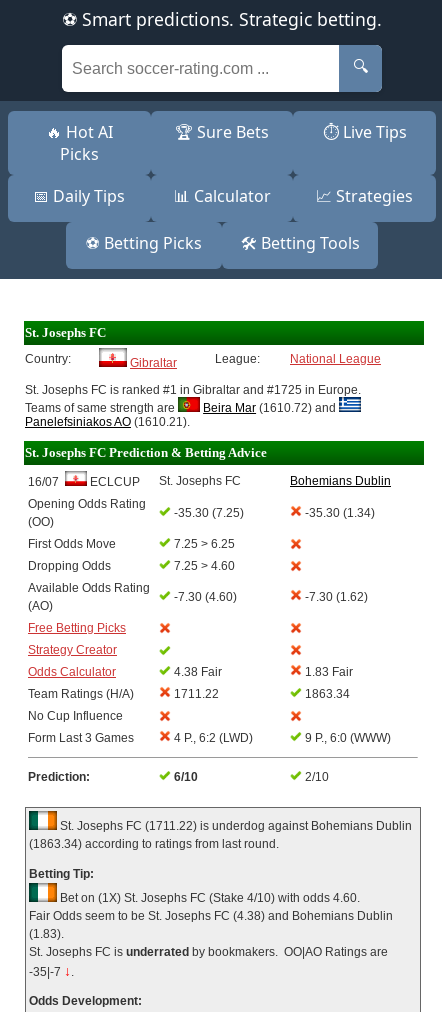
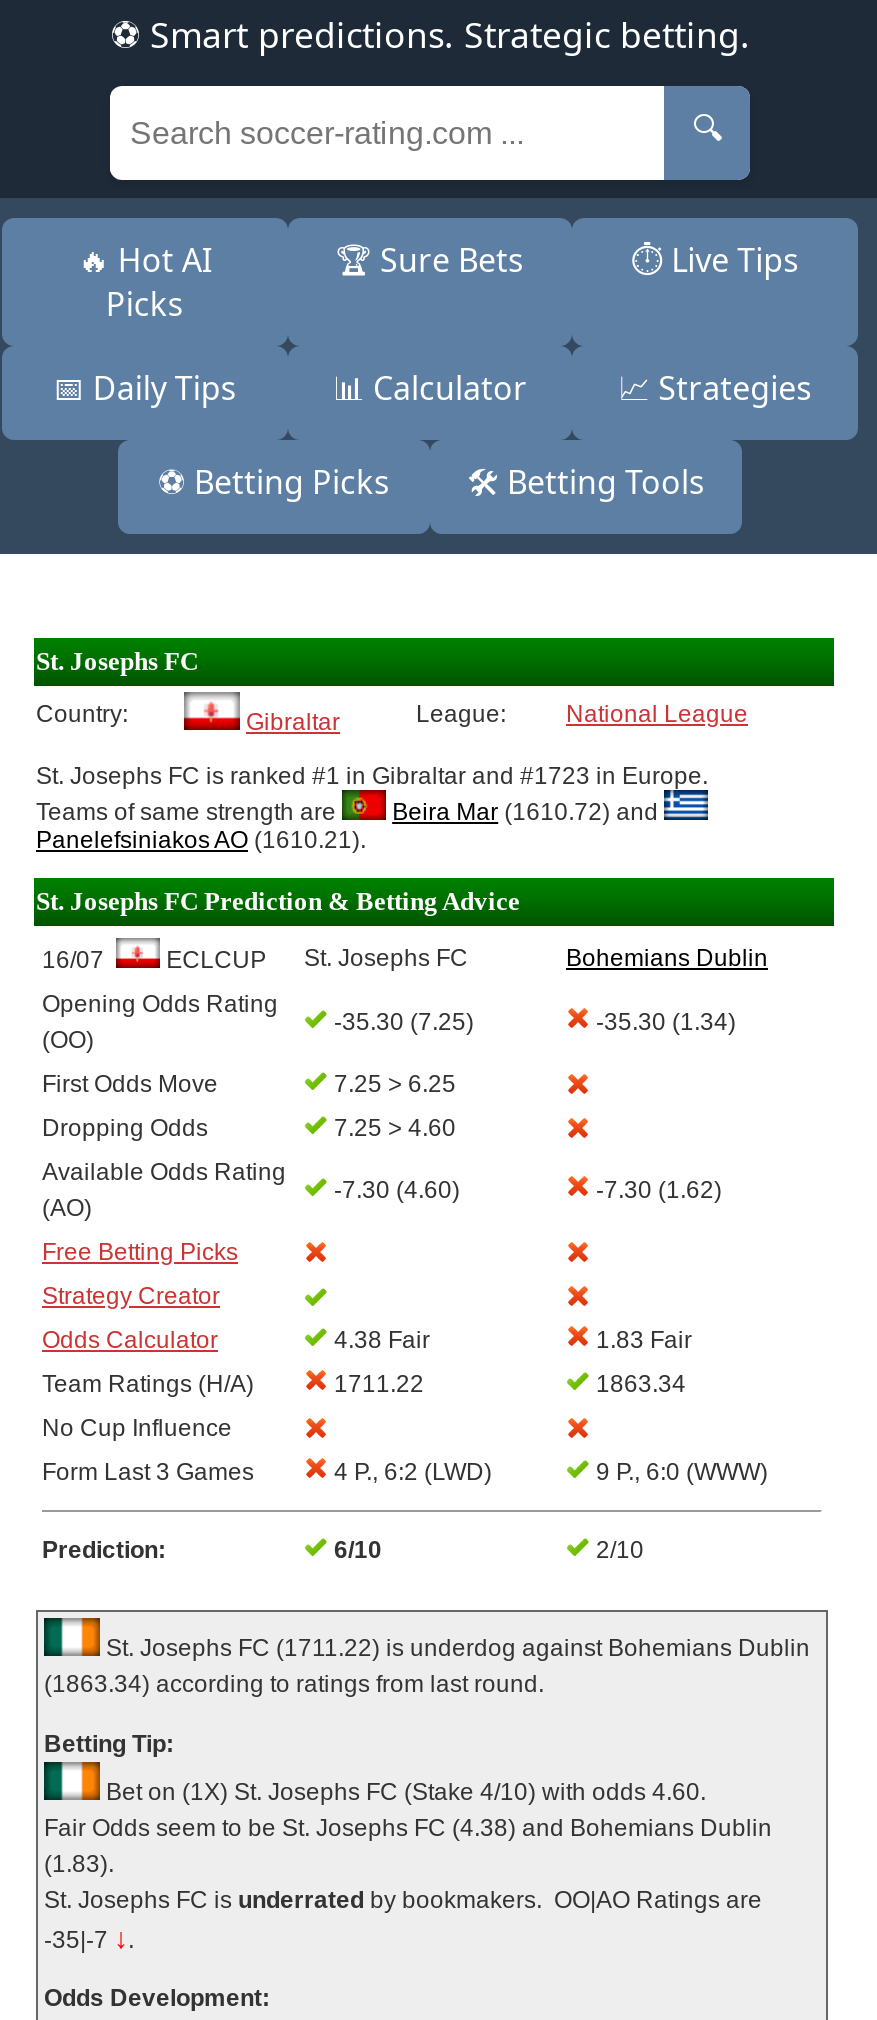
[25,383,361,397] St. Josephs FC is ranked #1 in Gibraltar and #1725 in Europe. -> [36,762,708,790] St. Josephs FC is ranked #1 in Gibraltar and #1723 in Europe.

